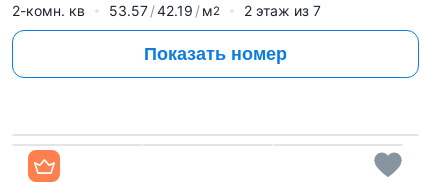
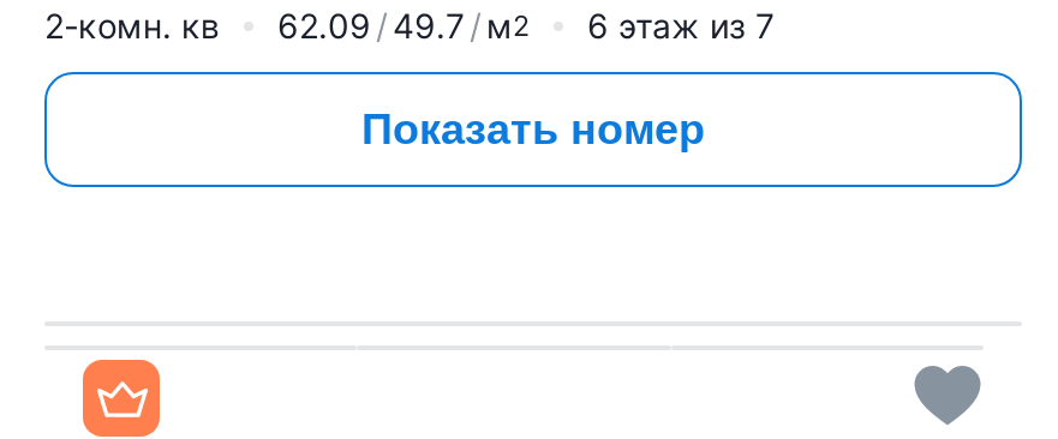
[109,2,220,19] 53.57 42.19 м2 -> [277,6,530,47] 62.09 49.7 м2
[244,2,321,19] 2 этаж из 7 -> [587,6,775,47] 6 этаж из 7

